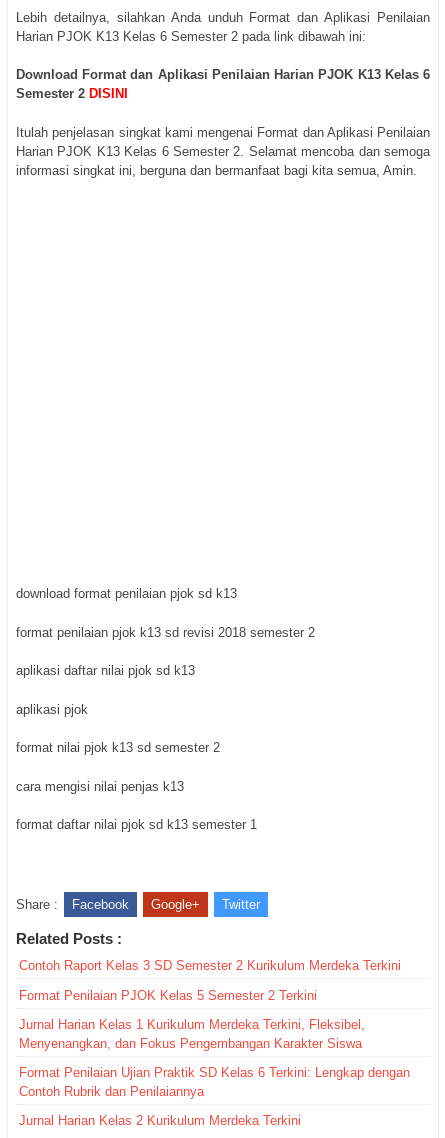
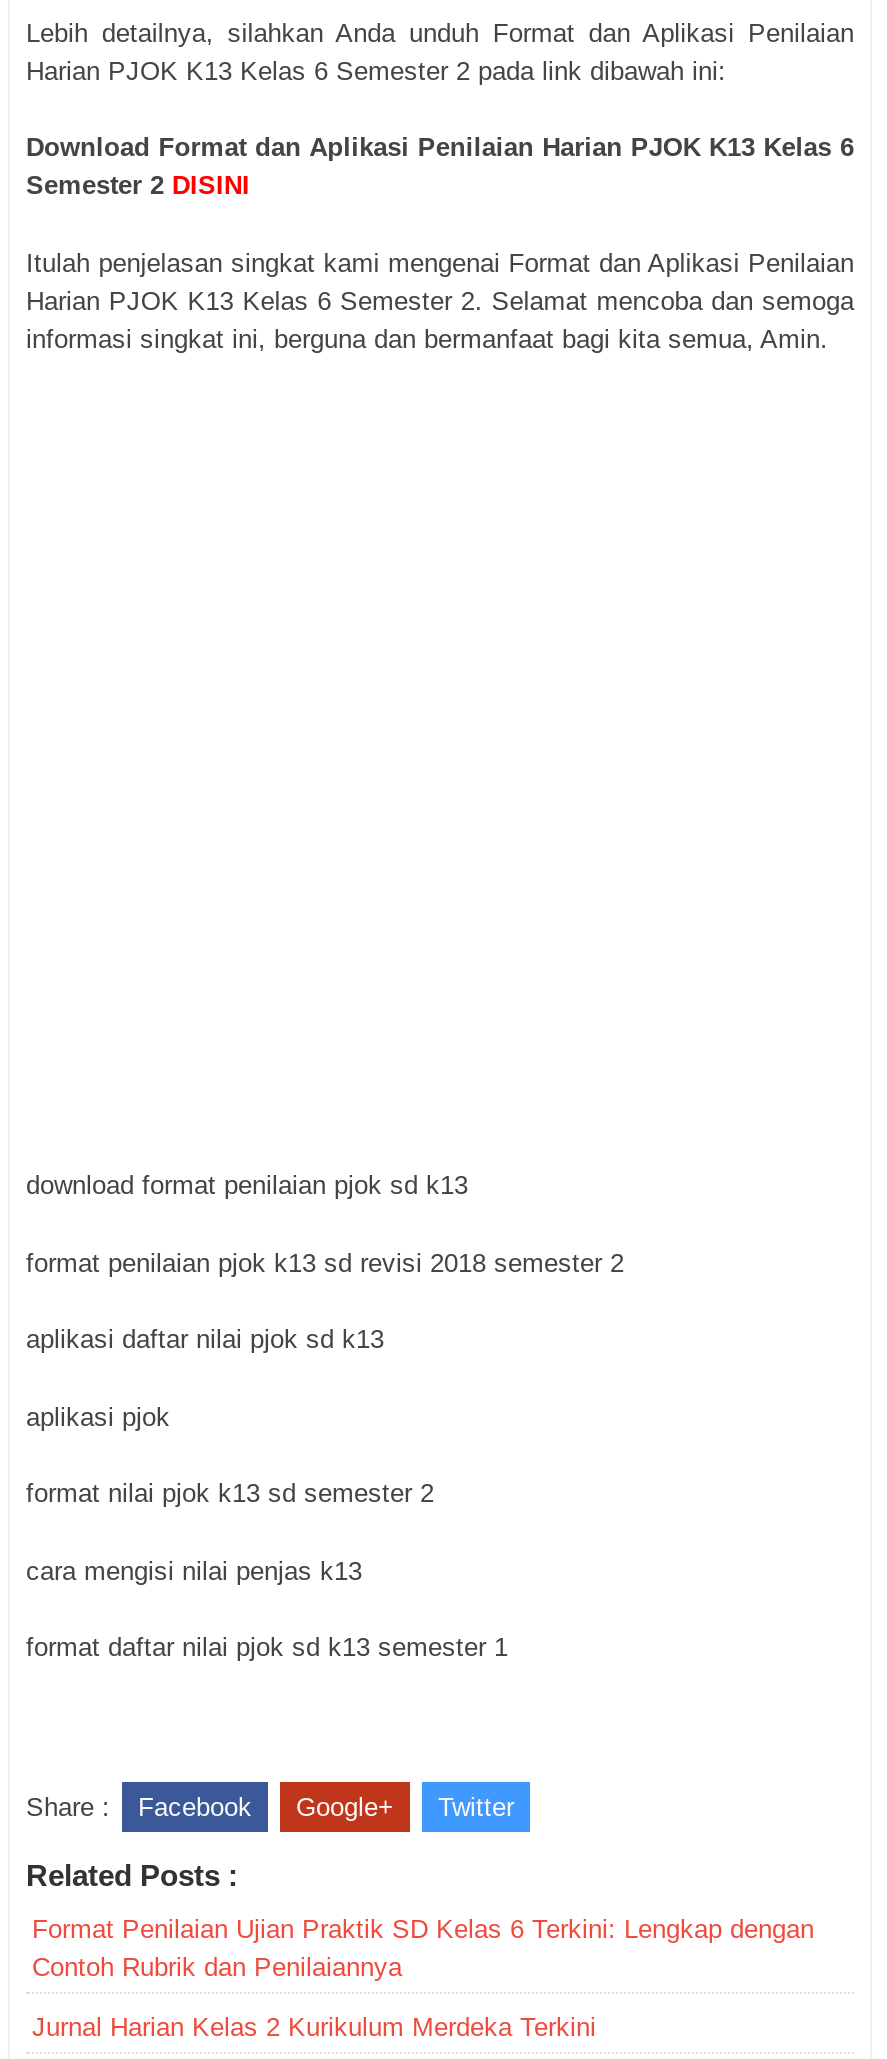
[19,958,401,1051] Contoh Raport Kelas 3 SD Semester 2 Kurikulum Merdeka Terkini | Format Penilaian PJOK Kelas 5 Semester 2 Terkini | Jurnal Harian Kelas 1 Kurikulum Merdeka Terkini, Fleksibel, | Menyenangkan, dan Fokus Pengembangan Karakter Siswa -> none

